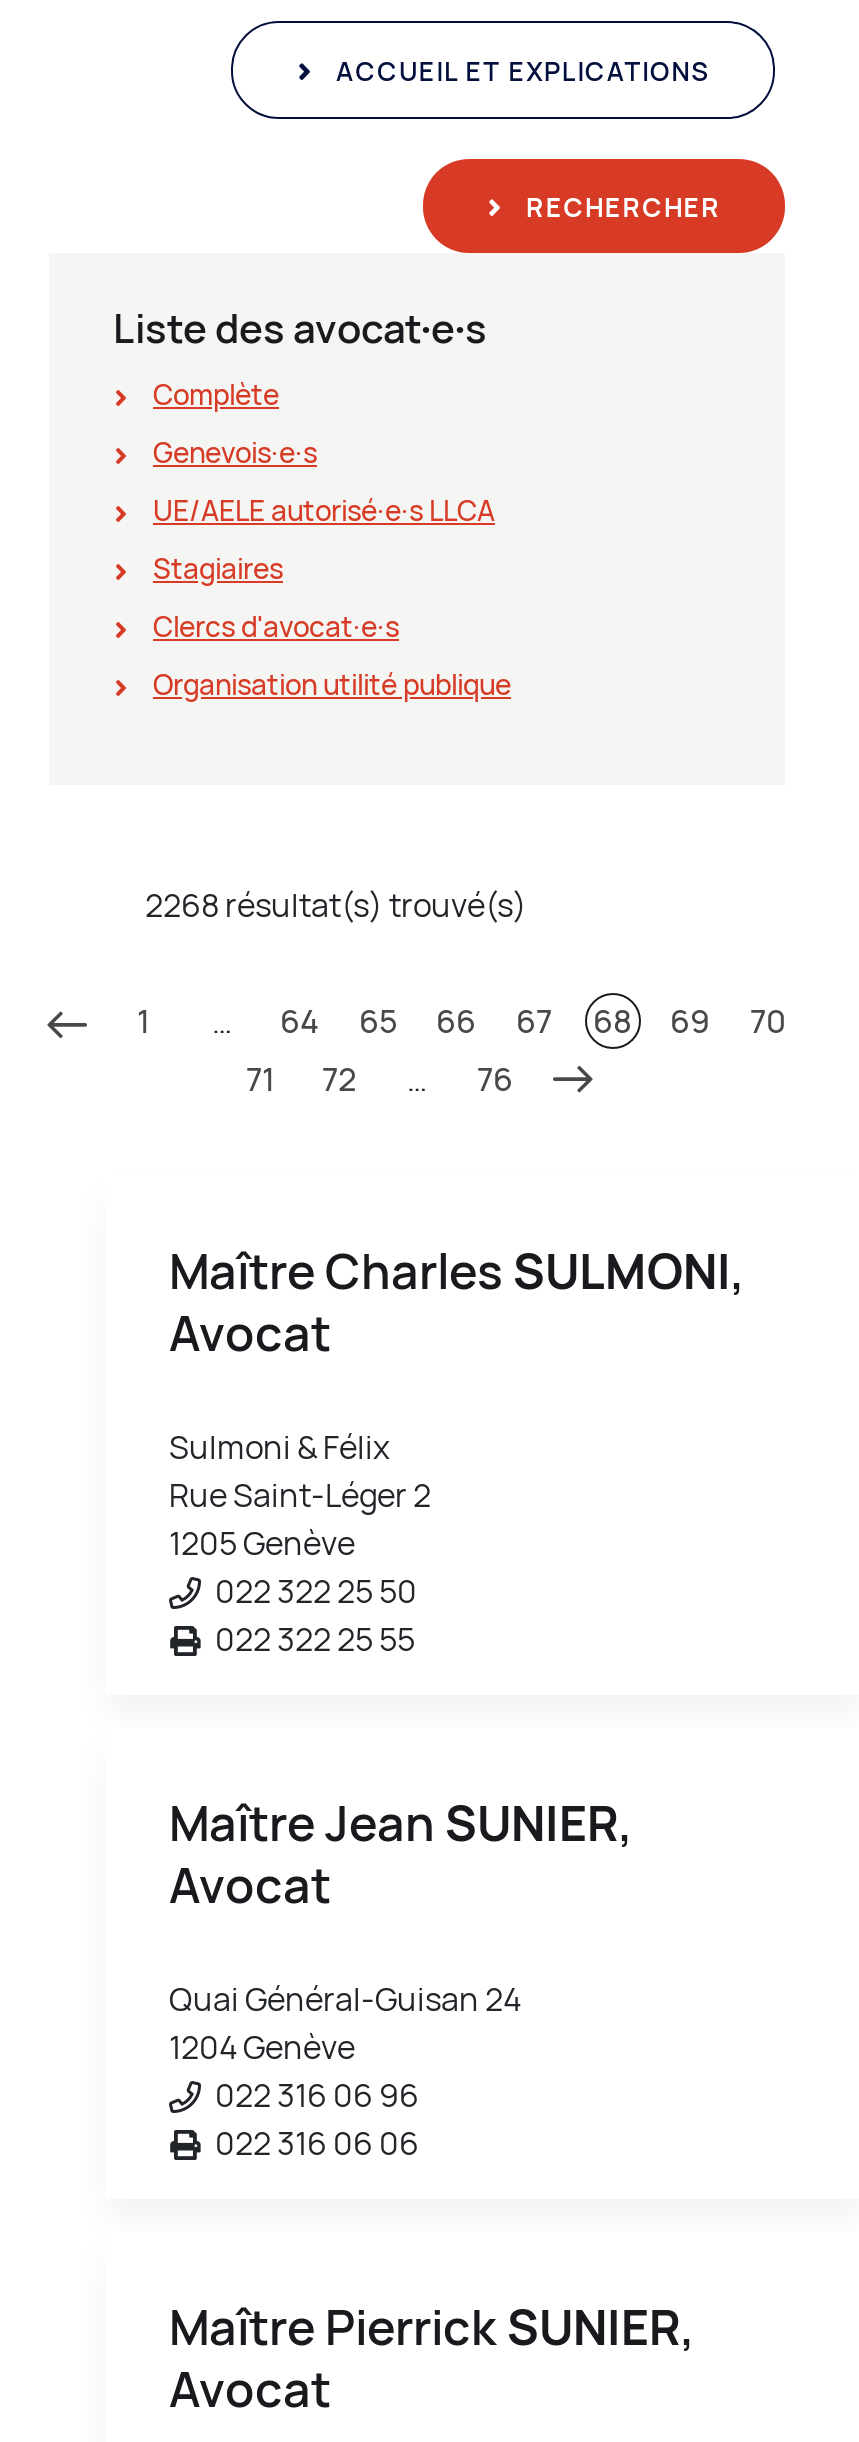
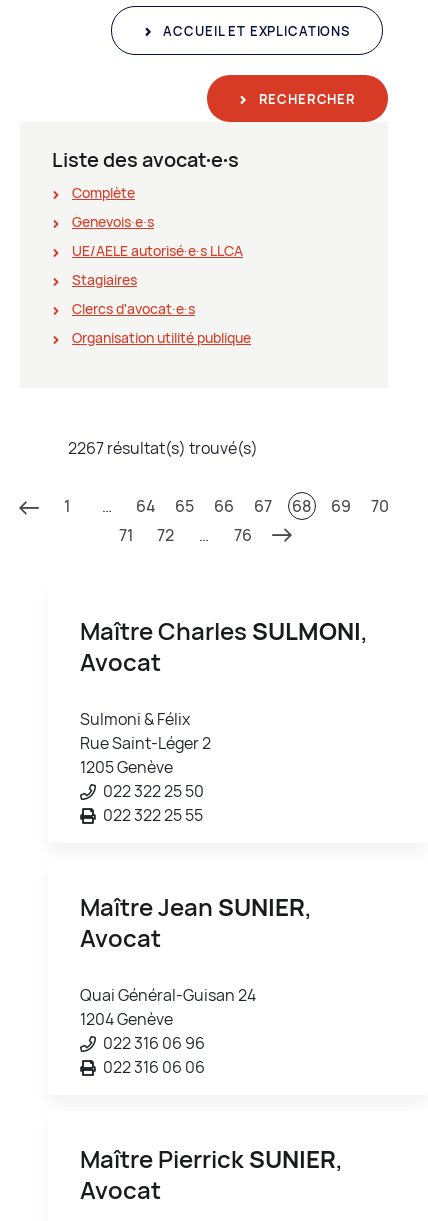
[145,883,527,927] 2268 résultat(s) trouvé(s) -> [68,437,258,459] 2267 résultat(s) trouvé(s)

